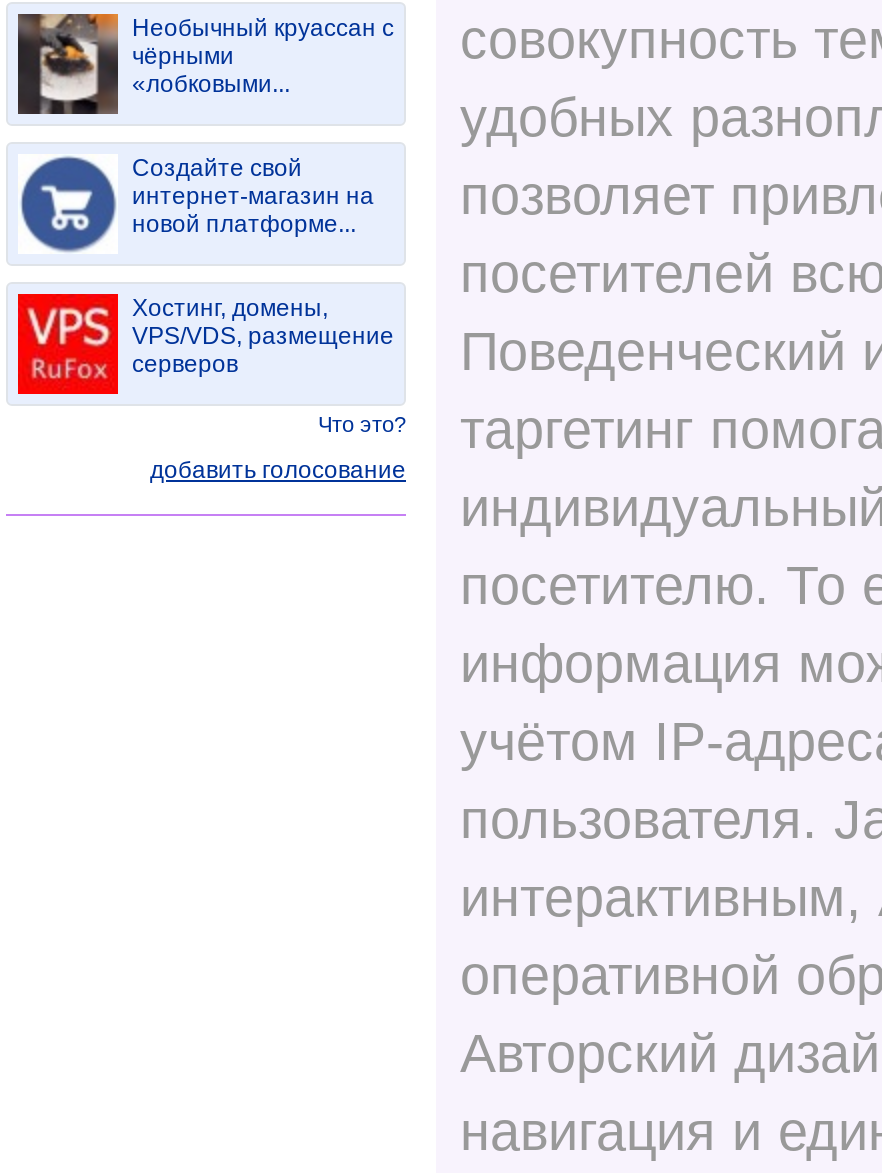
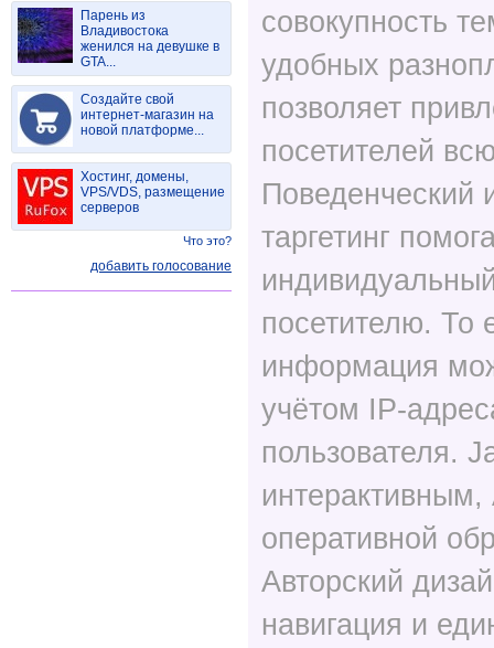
[18,12,394,116] [image] | Необычный круассан с | чёрными | «лобковыми... -> [17,7,219,70] [image] | Парень из | Владивостока | женился на девушке в | GTA...

